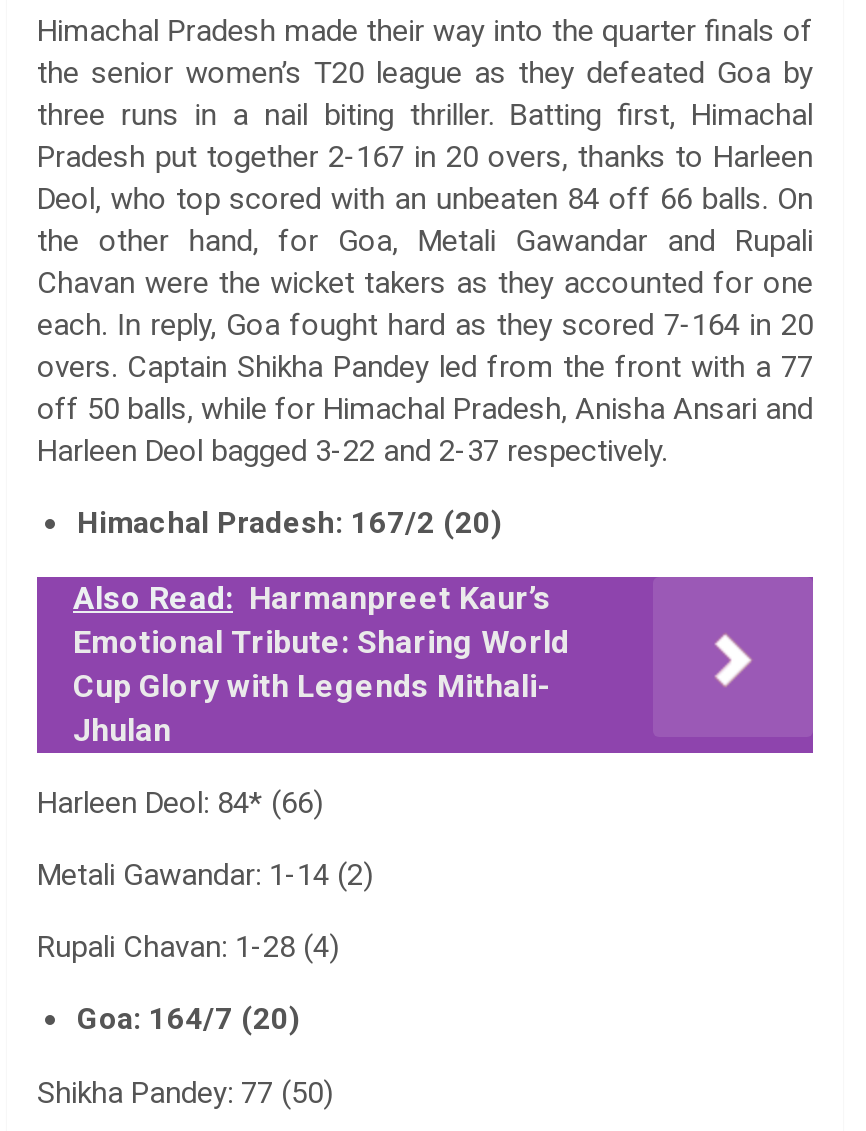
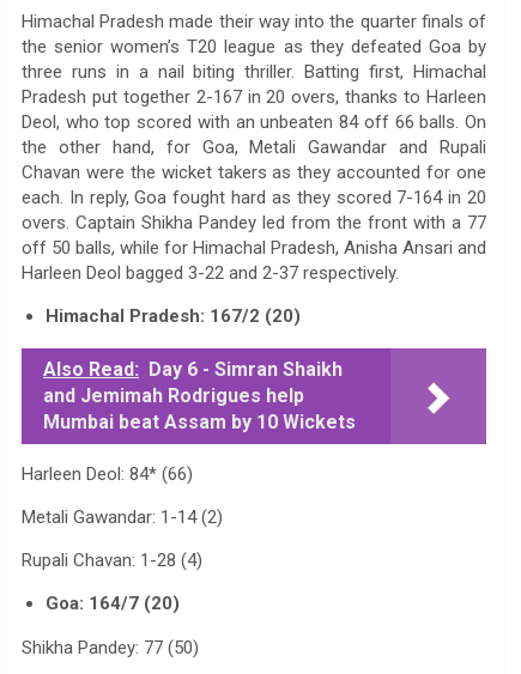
[73,578,569,748] Also Read: Harmanpreet Kaur’s | Emotional Tribute: Sharing World | Cup Glory with Legends Mithali- | Jhulan -> [43,358,356,433] Also Read: Day 6 - Simran Shaikh | and Jemimah Rodrigues help | Mumbai beat Assam by 10 Wickets

